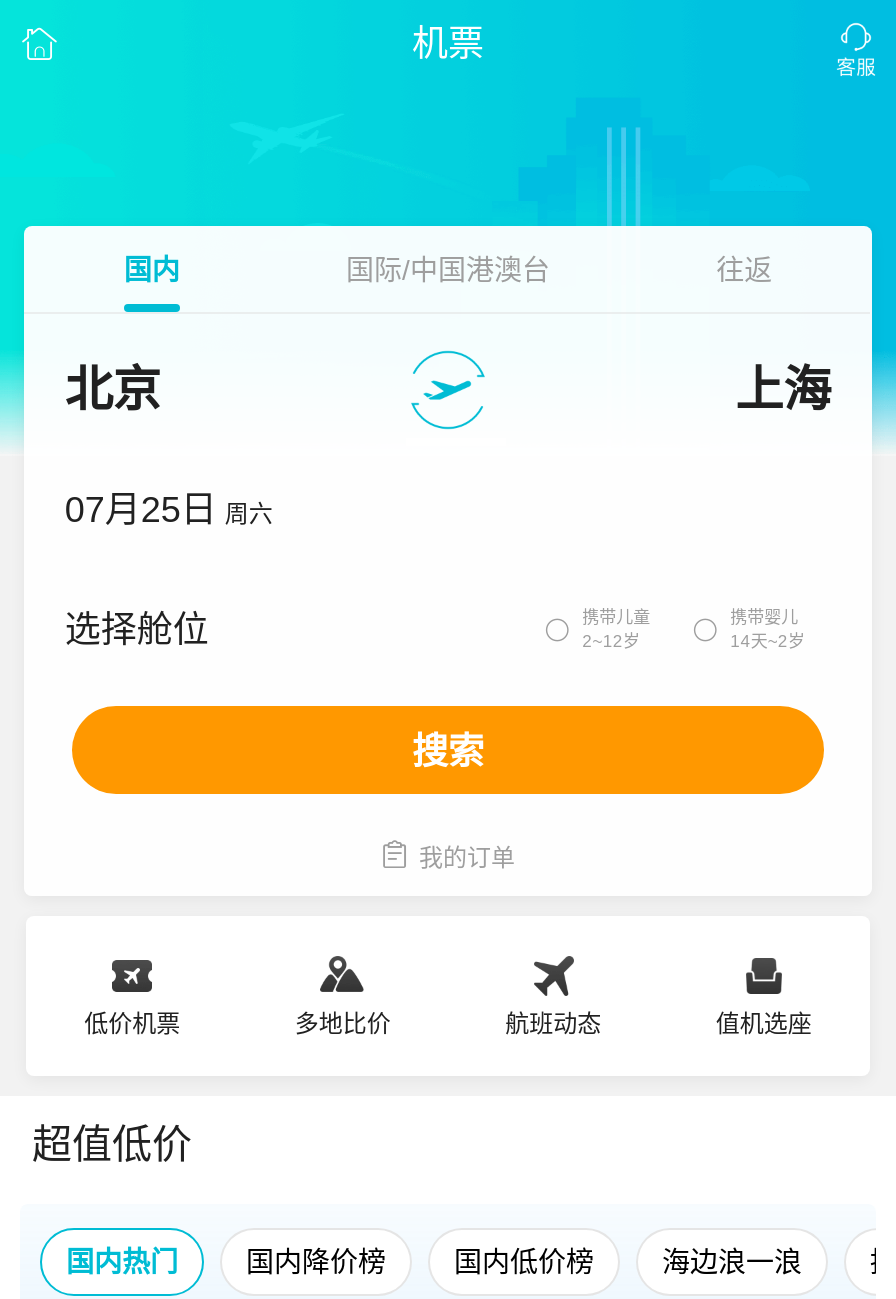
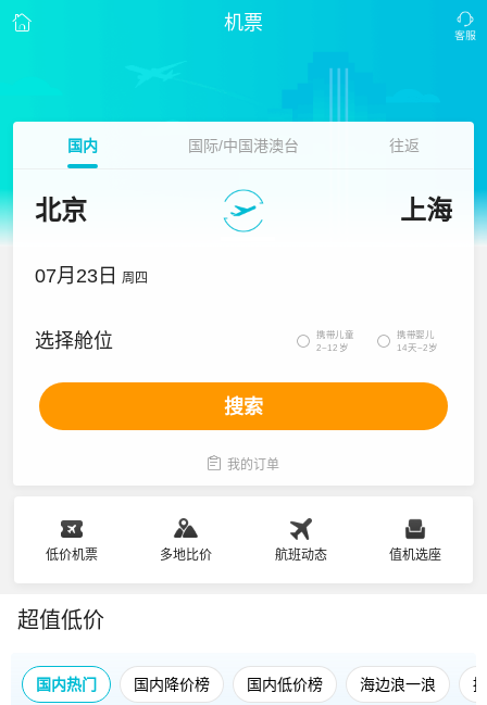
[65,490,273,530] 07月25日 周六 -> [35,265,148,287] 07月23日 周四

